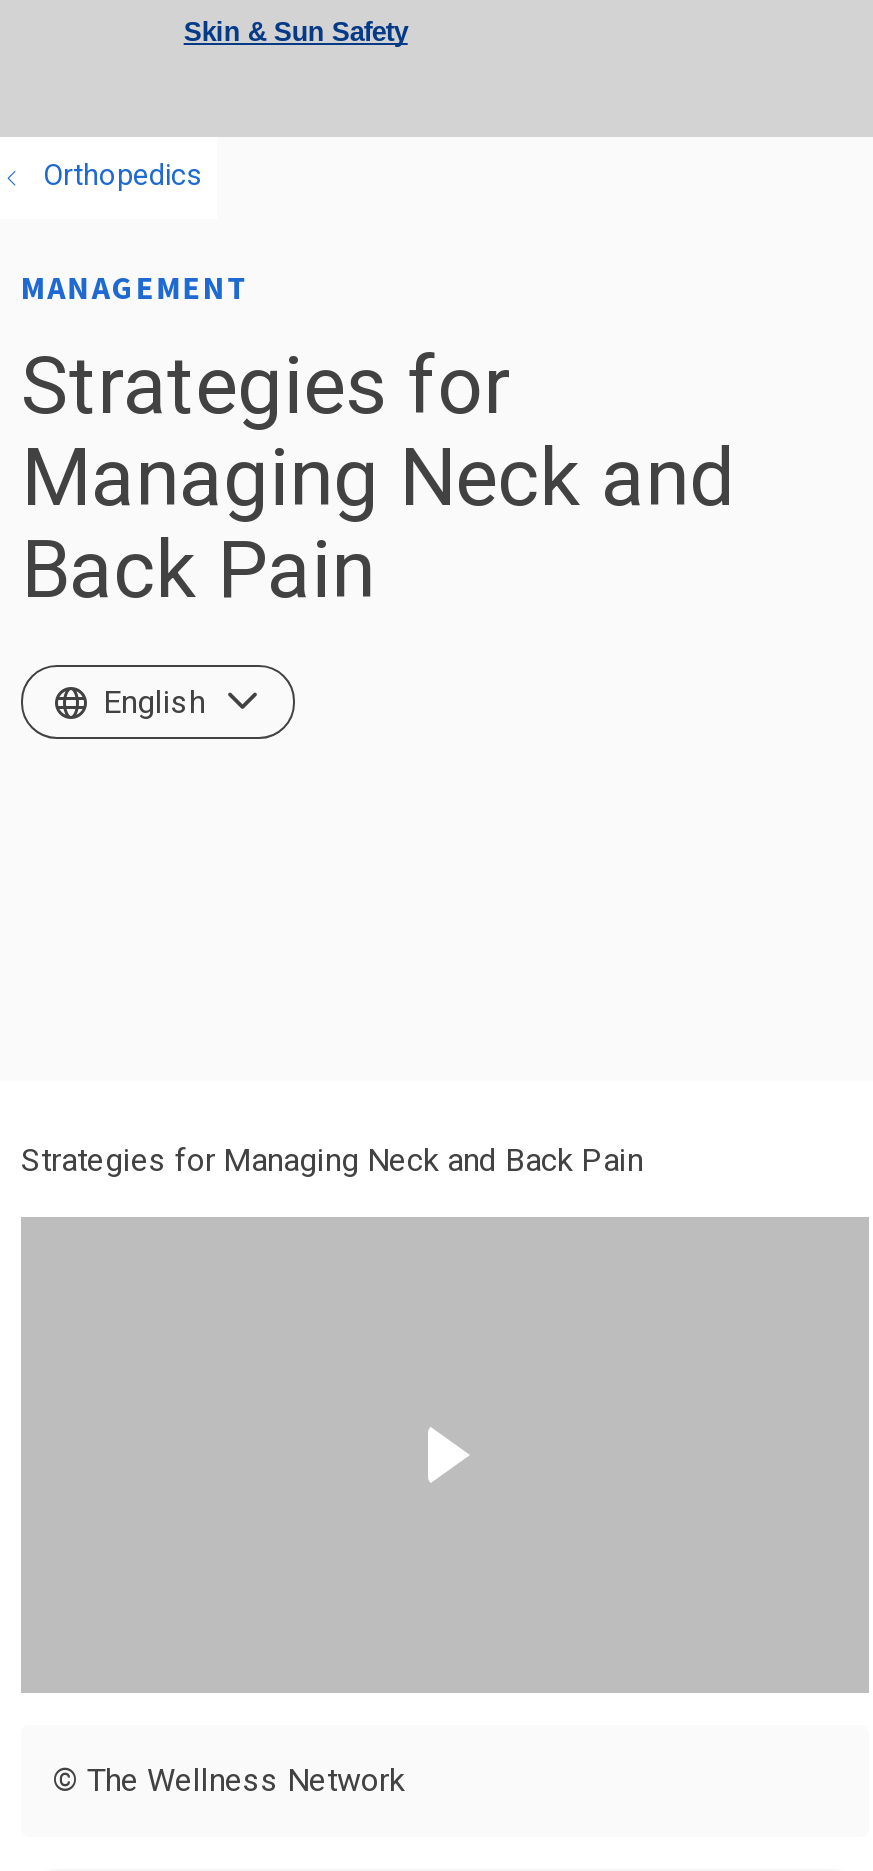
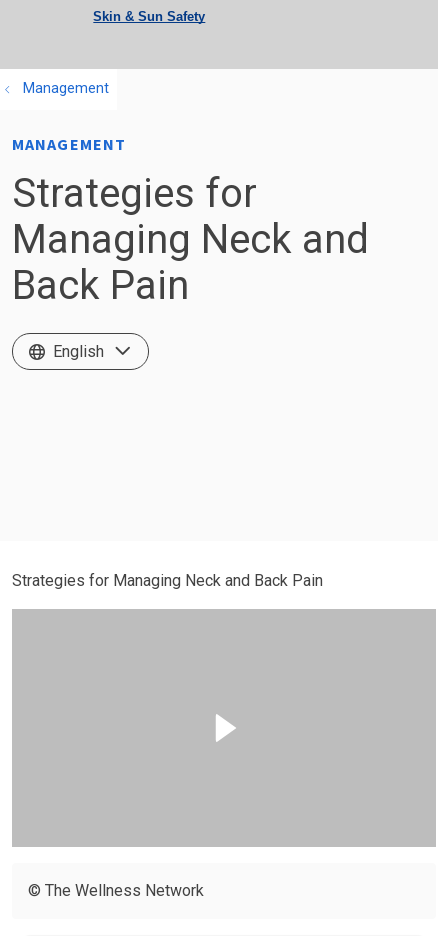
[43,159,201,193] Orthopedics -> [23,80,109,97] Management

